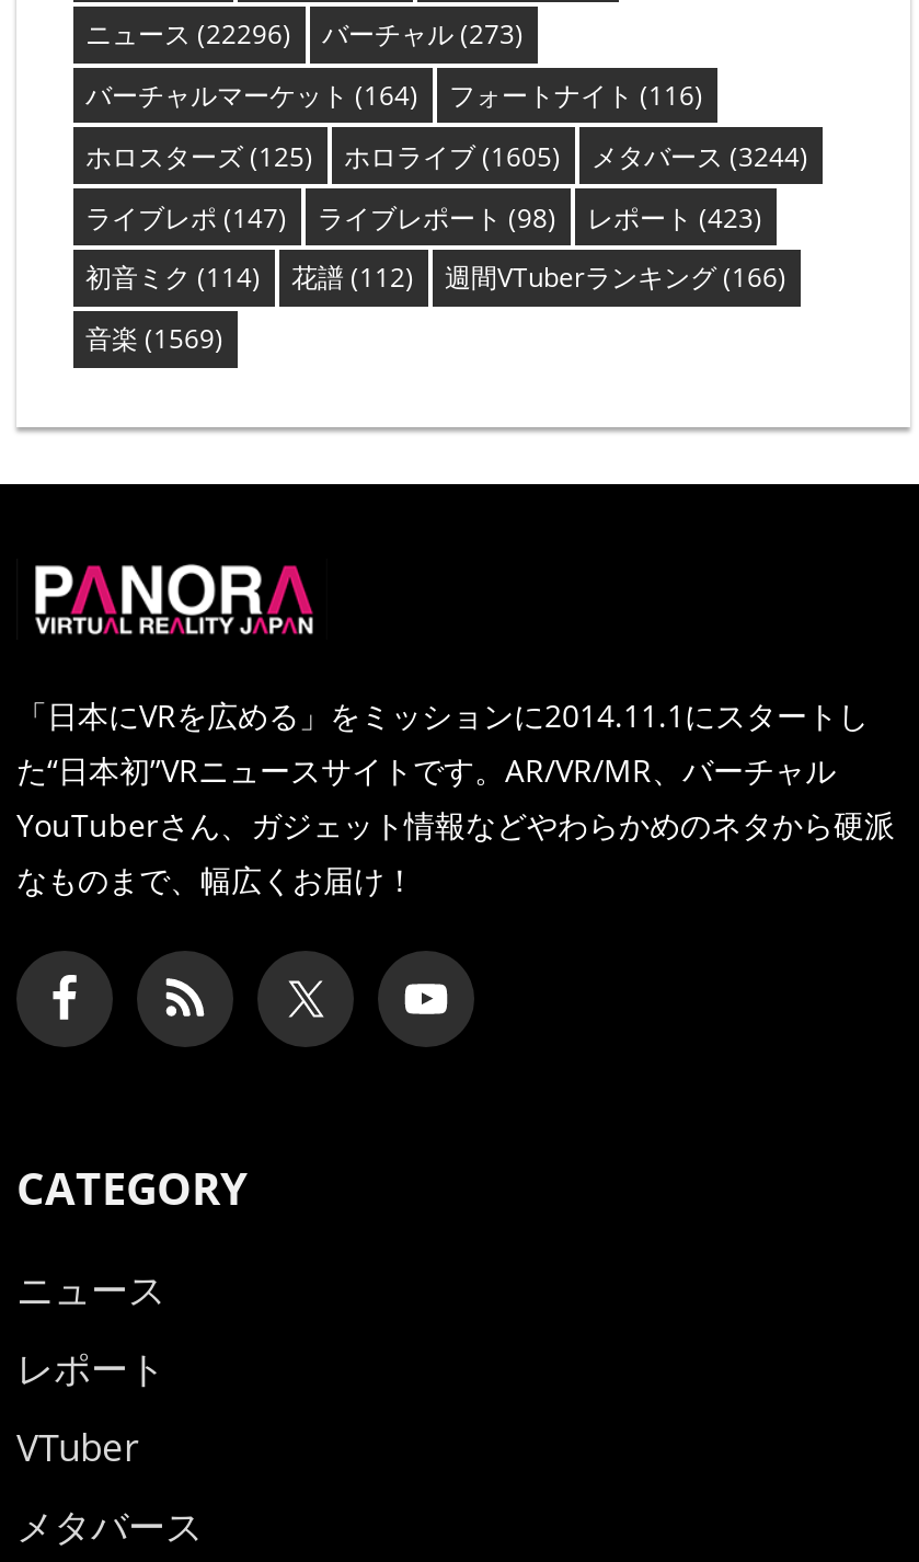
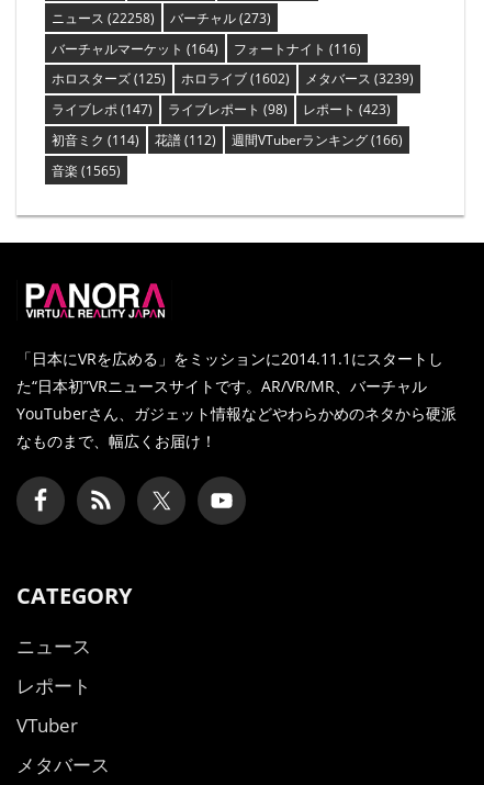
[85,16,524,53] ニュース(22296) バーチャル(273) -> [51,9,271,27] ニュース(22258) バーチャル(273)
[344,138,561,175] ホロライブ(1605) -> [181,69,289,88] ホロライブ(1602)
[591,138,808,175] メタバース(3244) -> [305,69,413,88] メタバース(3239)
[85,320,223,358] 音楽(1569) -> [51,161,120,180] 音楽(1565)

